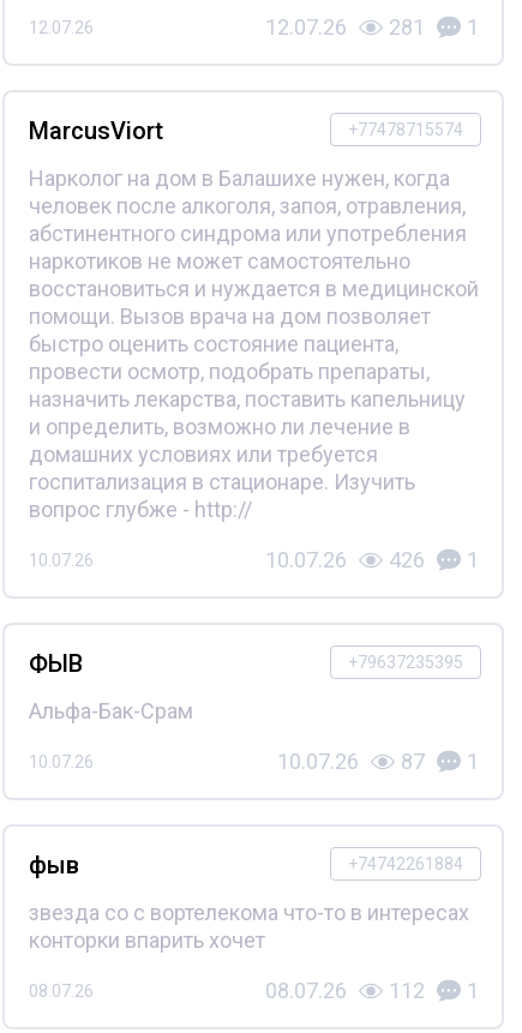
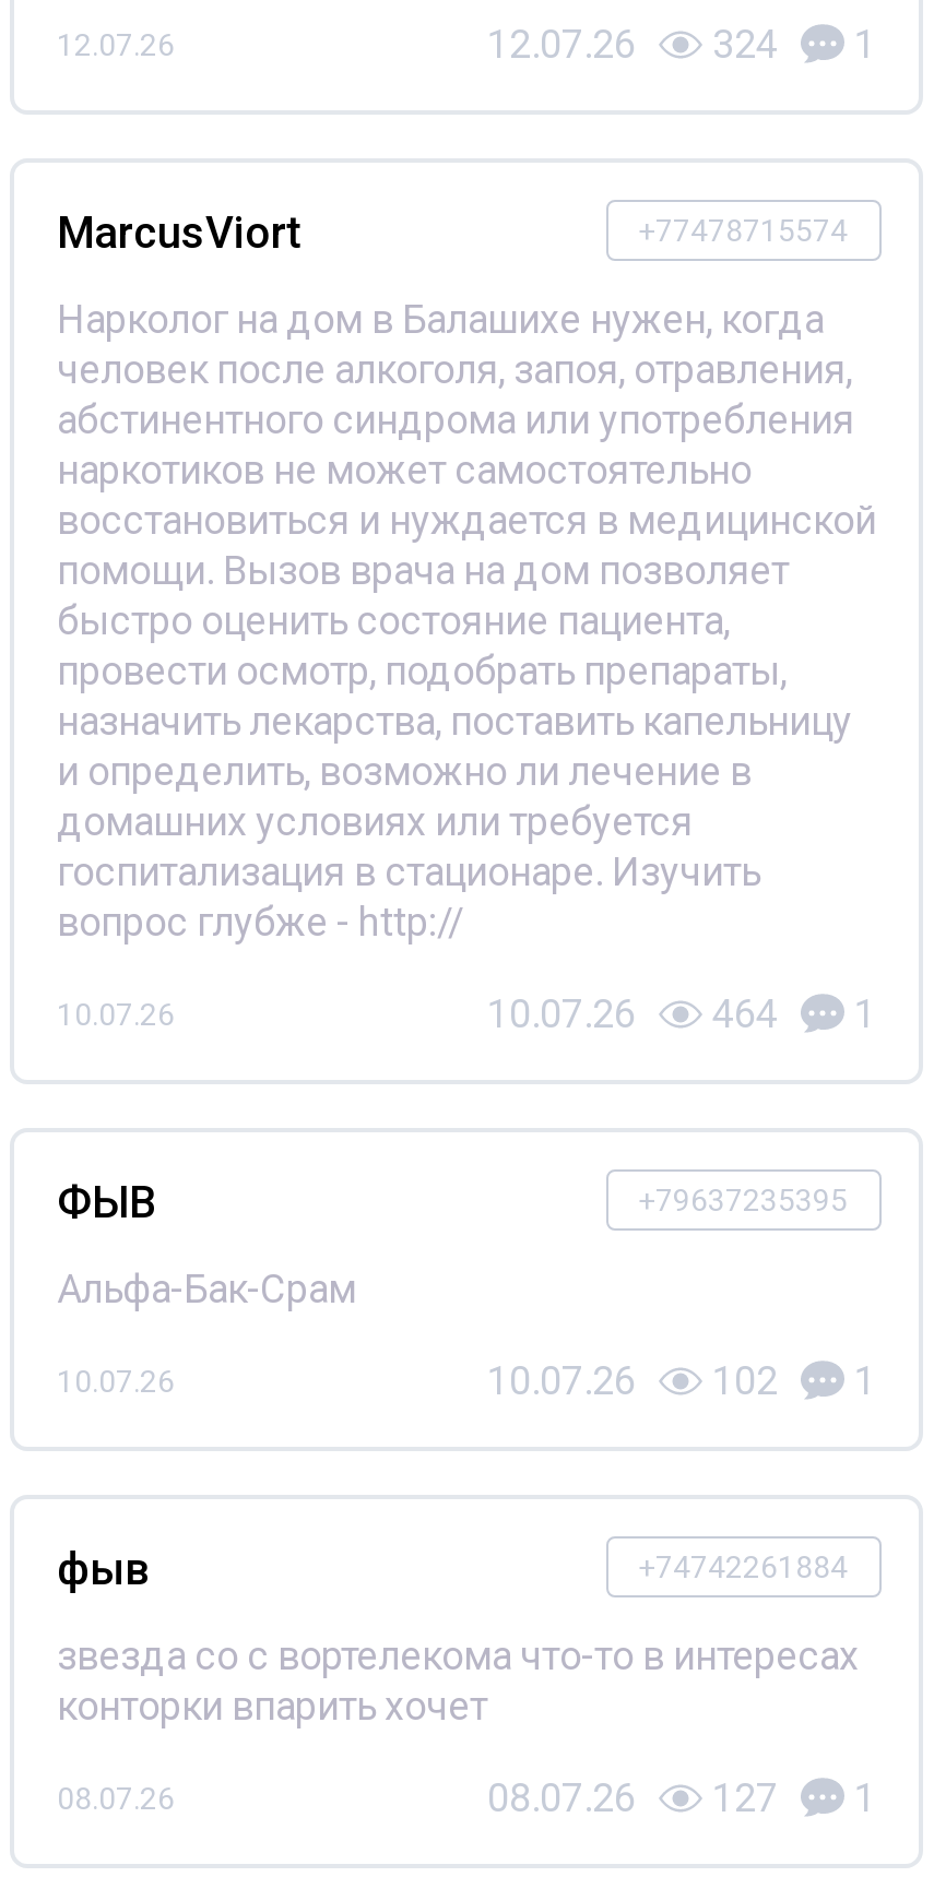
[265,15,478,40] 12.07.26 281 1 -> [487,22,876,68] 12.07.26 324 1
[265,548,478,573] 10.07.26 426 1 -> [487,991,876,1037] 10.07.26 464 1
[277,749,478,774] 10.07.26 87 1 -> [487,1358,876,1404] 10.07.26 102 1
[265,978,478,1004] 08.07.26 112 1 -> [487,1775,876,1821] 08.07.26 127 1

